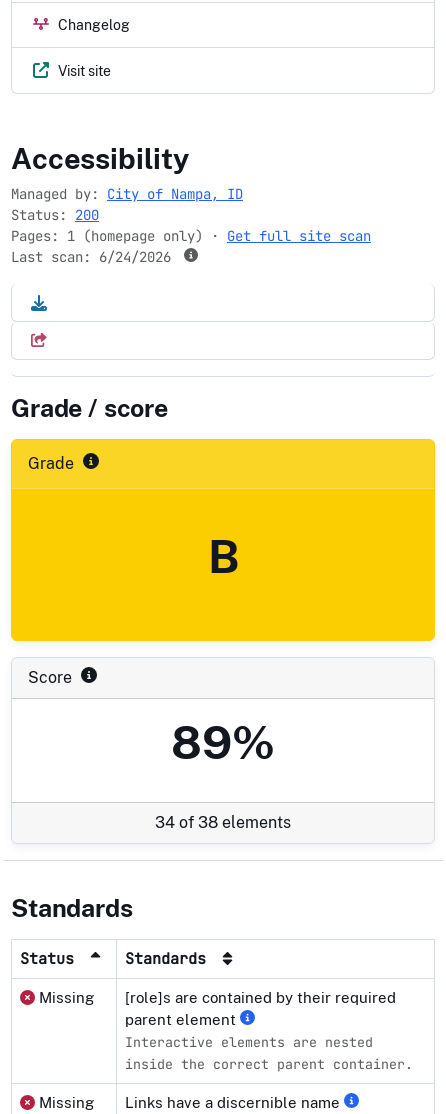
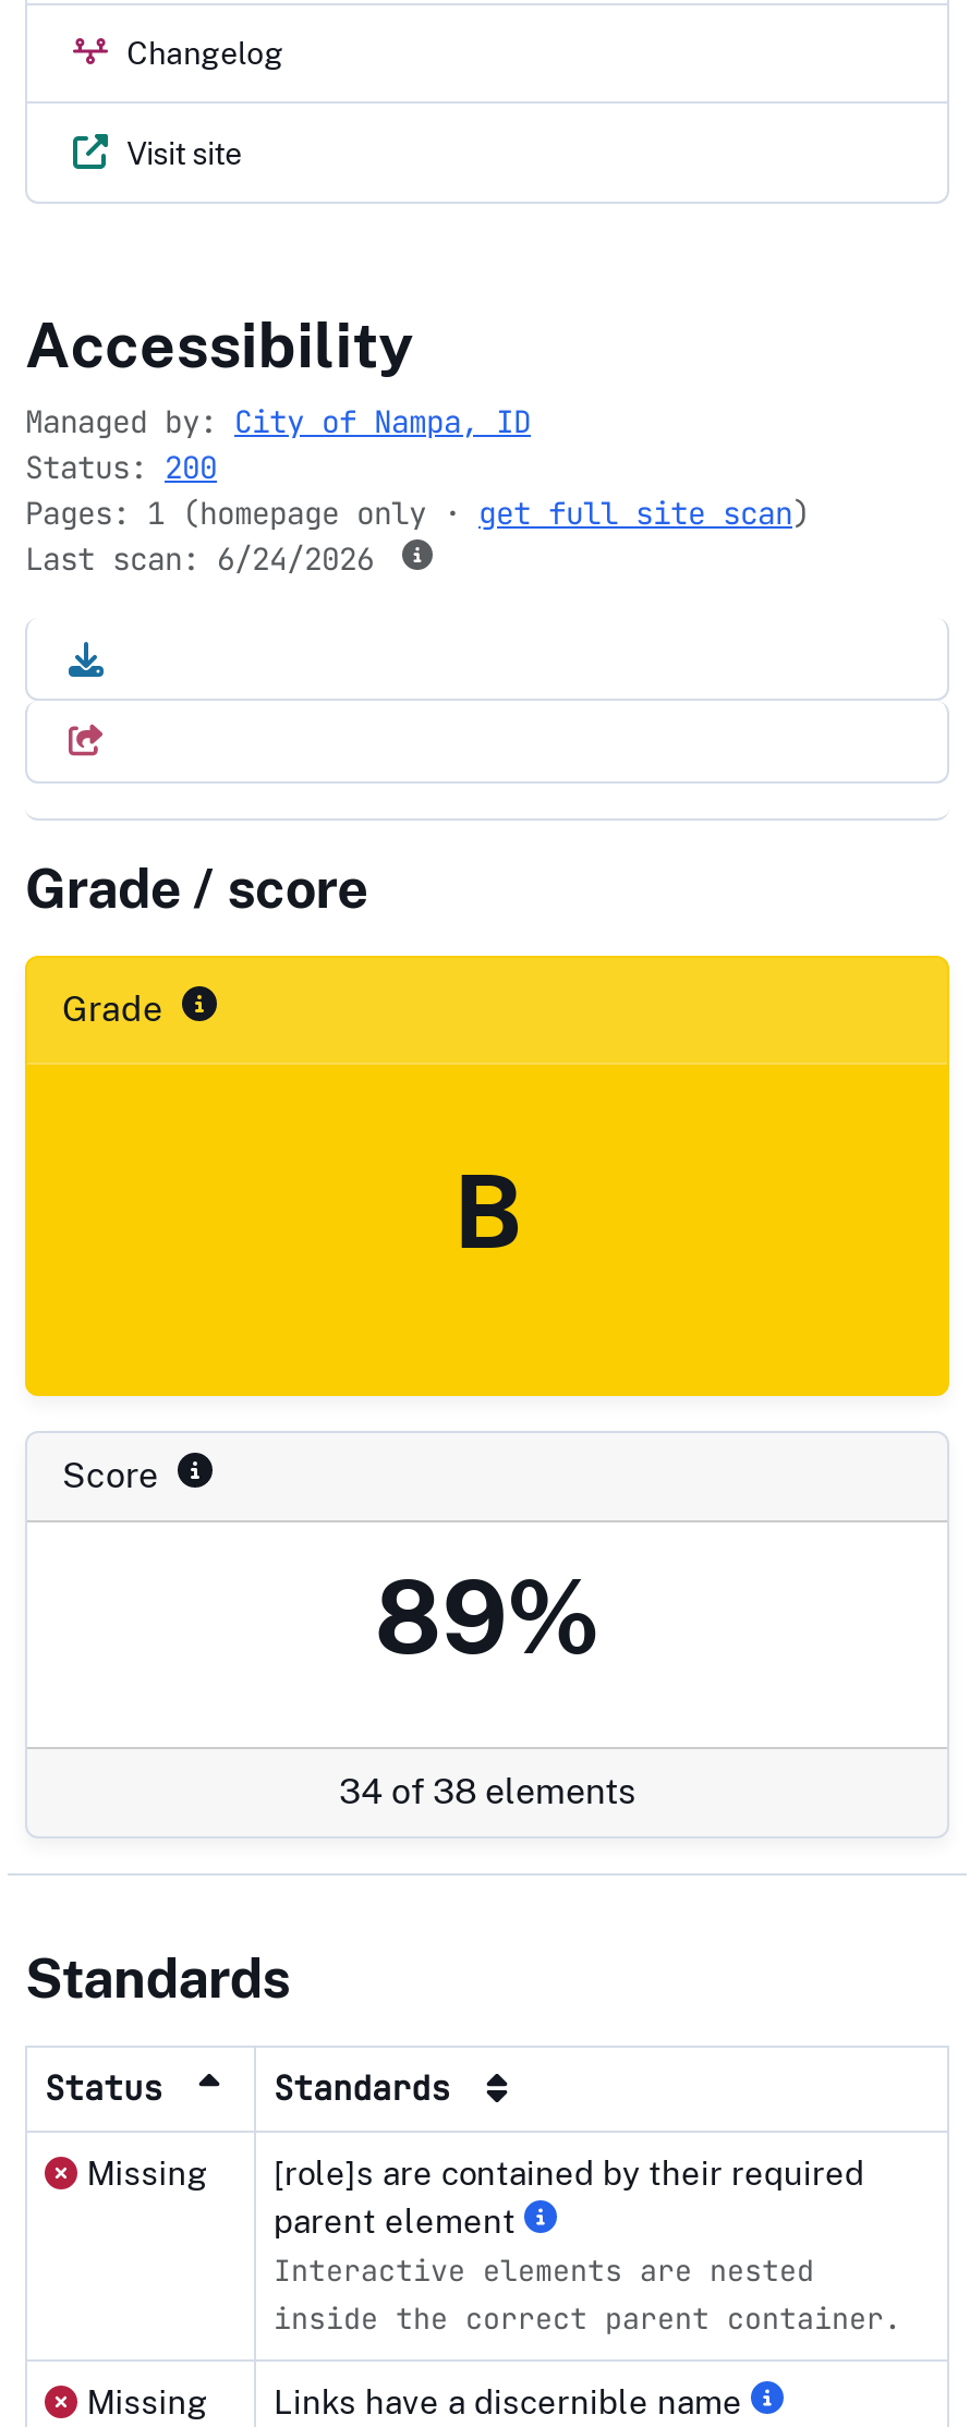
[11,227,371,245] Pages: 1 (homepage only) · Get full site scan -> [25,494,810,533] Pages: 1 (homepage only · get full site scan)

